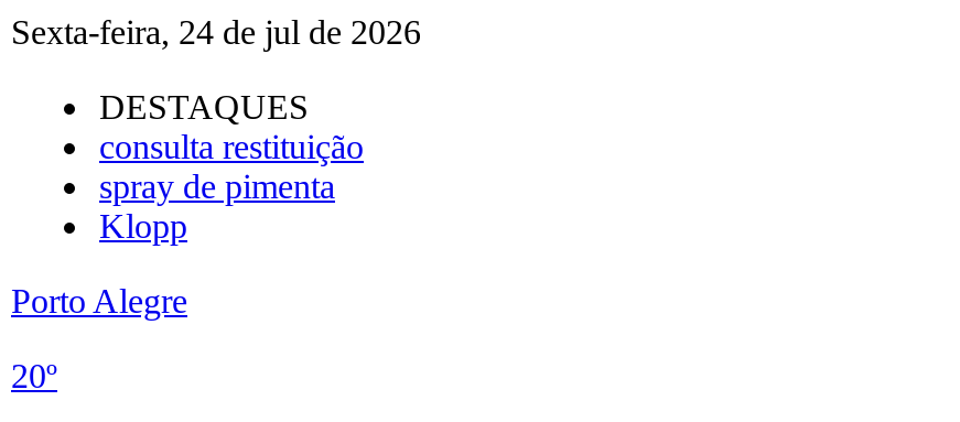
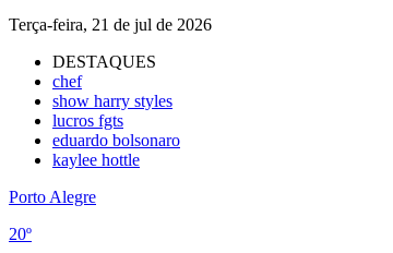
[11,13,421,51] Sexta-feira, 24 de jul de 2026 -> [9,15,212,34] Terça-feira, 21 de jul de 2026
[99,128,364,245] consulta restituição | spray de pimenta | Klopp -> [52,72,180,169] chef | show harry styles | lucros fgts | eduardo bolsonaro | kaylee hottle

